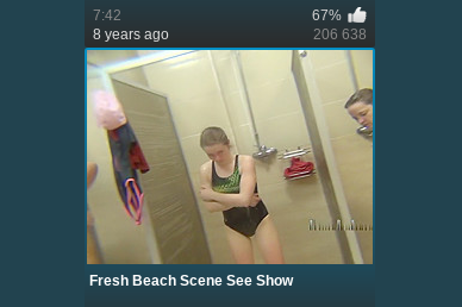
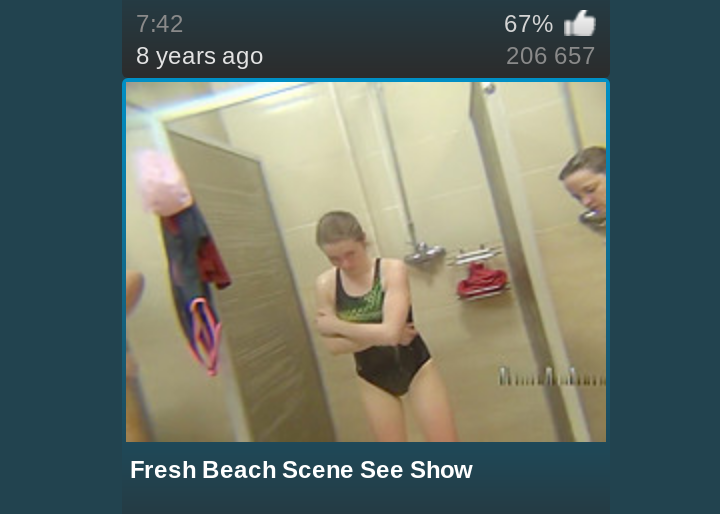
[313,26,367,43] 206 638 -> [506,42,596,70] 206 657

